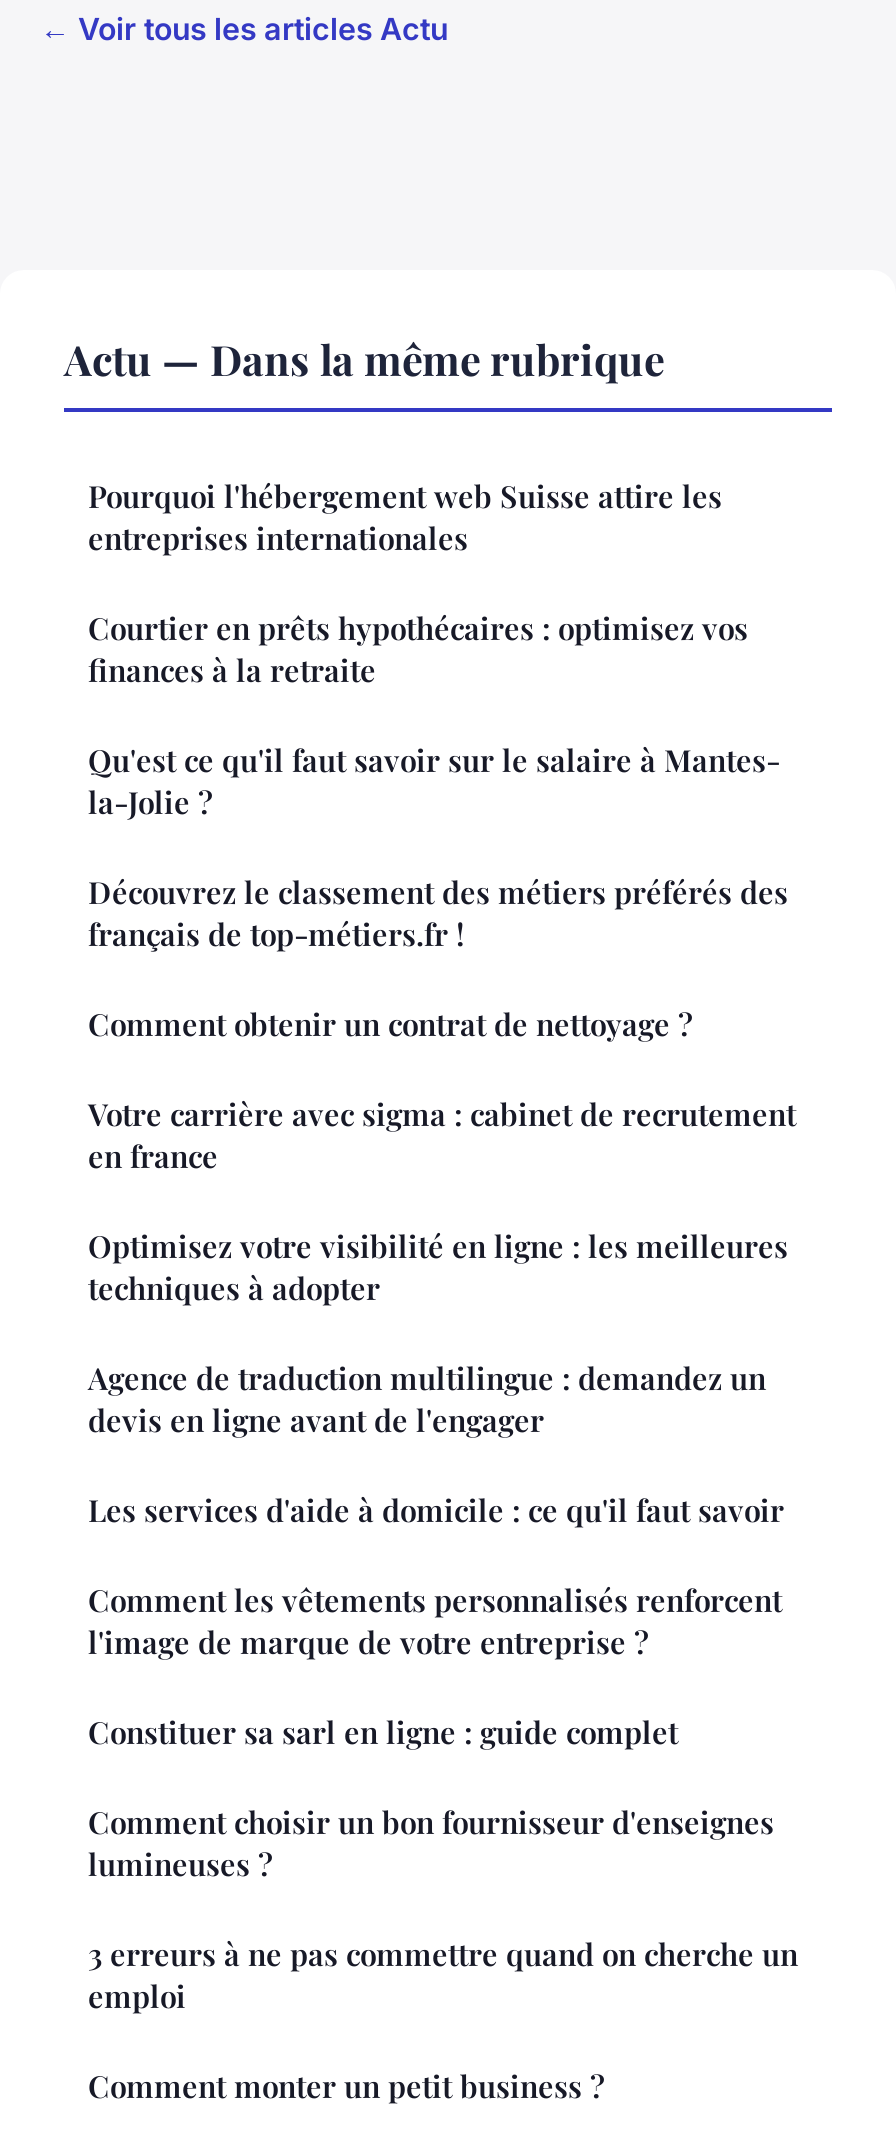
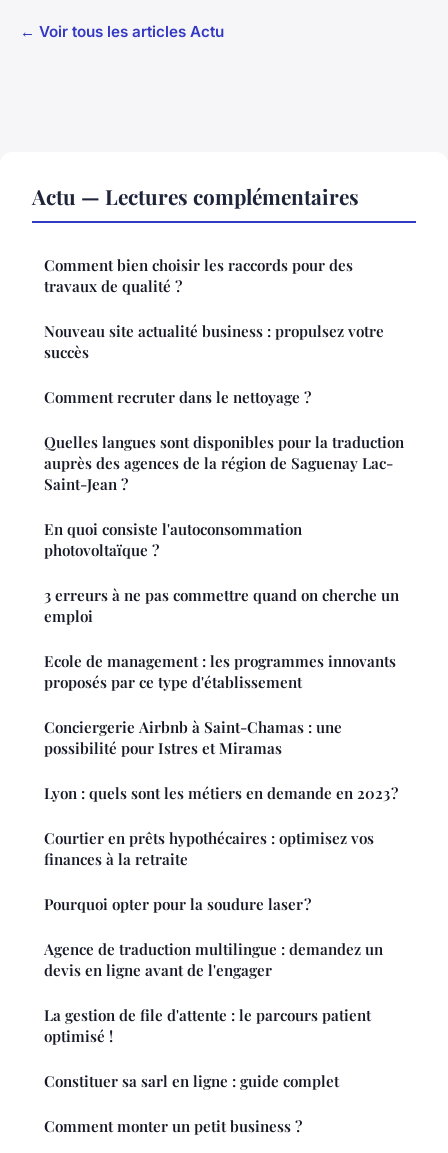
[64,330,796,1884] Actu — Dans la même rubrique | Pourquoi l'hébergement web Suisse attire les | entreprises internationales | Qu'est ce qu'il faut savoir sur le salaire à Mantes- | la-Jolie ? | Découvrez le classement des métiers préférés des | français de top-métiers.fr ! | Comment obtenir un contrat de nettoyage ? | Votre carrière avec sigma : cabinet de recrutement | en france | Optimisez votre visibilité en ligne : les meilleures | techniques à adopter | Les services d'aide à domicile : ce qu'il faut savoir | Comment les vêtements personnalisés renforcent | l'image de marque de votre entreprise ? | Comment choisir un bon fournisseur d'enseignes | lumineuses ? -> [32,182,404,560] Actu — Lectures complémentaires | Comment bien choisir les raccords pour des | travaux de qualité ? | Nouveau site actualité business : propulsez votre | succès | Comment recruter dans le nettoyage ? | Quelles langues sont disponibles pour la traduction | auprès des agences de la région de Saguenay Lac- | Saint-Jean ? | En quoi consiste l'autoconsommation | photovoltaïque ?
moved [88,608,748,690] -> [44,828,374,869]: Courtier en prêts hypothécaires : optimisez vos | finances à la retraite
moved [88,1358,766,1440] -> [44,939,383,980]: Agence de traduction multilingue : demandez un | devis en ligne avant de l'engager
moved [88,1712,678,1752] -> [44,1071,339,1091]: Constituer sa sarl en ligne : guide complet
moved [88,1934,798,2016] -> [44,585,399,626]: 3 erreurs à ne pas commettre quand on cherche un | emploi
none -> [44,651,398,1046] Ecole de management : les programmes innovants | proposés par ce type d'établissement | Conciergerie Airbnb à Saint-Chamas : une | possibilité pour Istres et Miramas | Lyon : quels sont les métiers en demande en 2023 ? | Pourquoi opter pour la soudure laser ? | La gestion de file d'attente : le parcours patient | optimisé !

